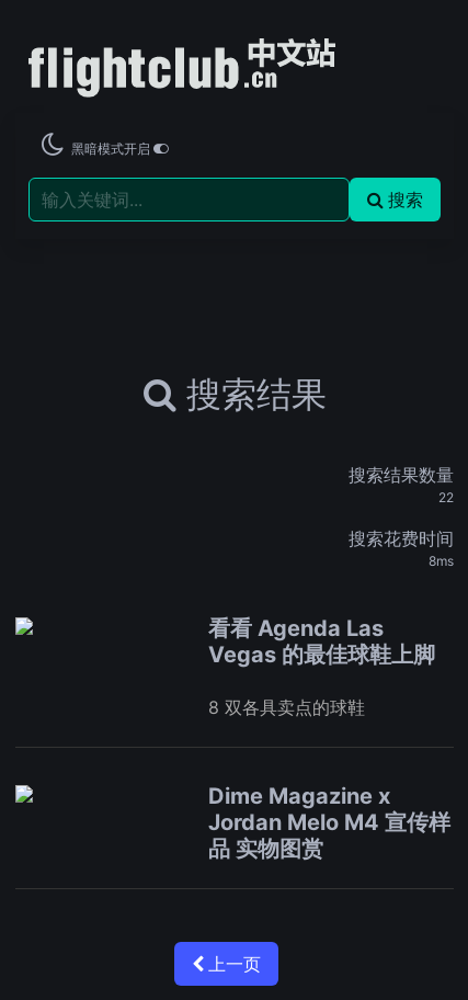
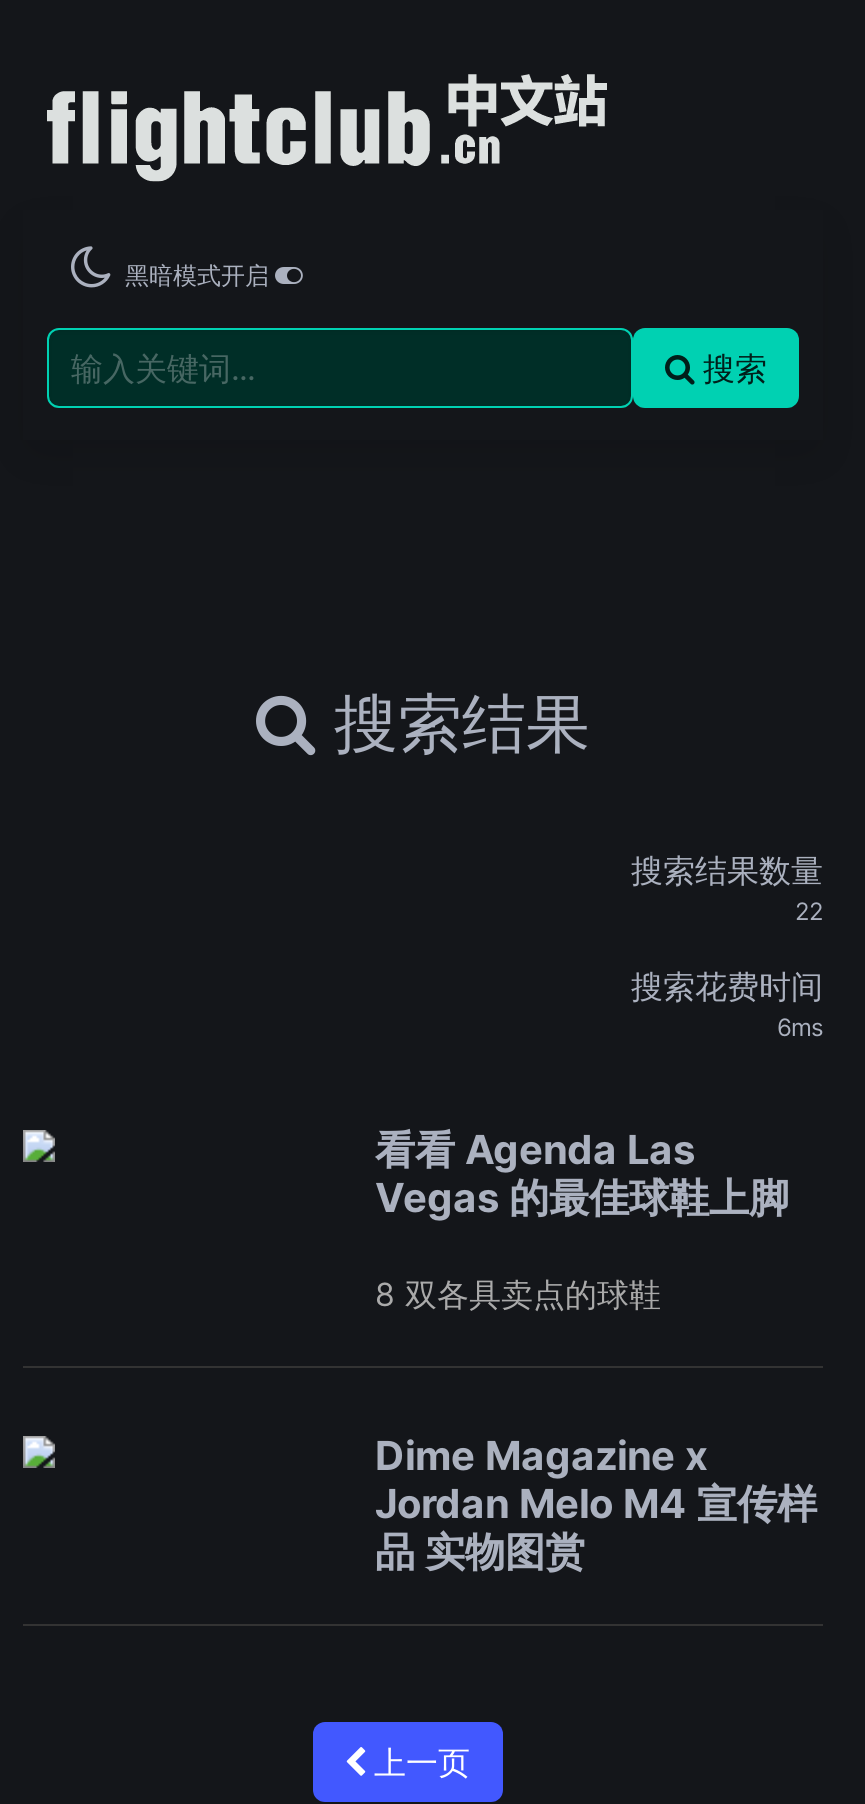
[429,553,454,569] 8ms -> [777,1012,823,1042] 6ms

